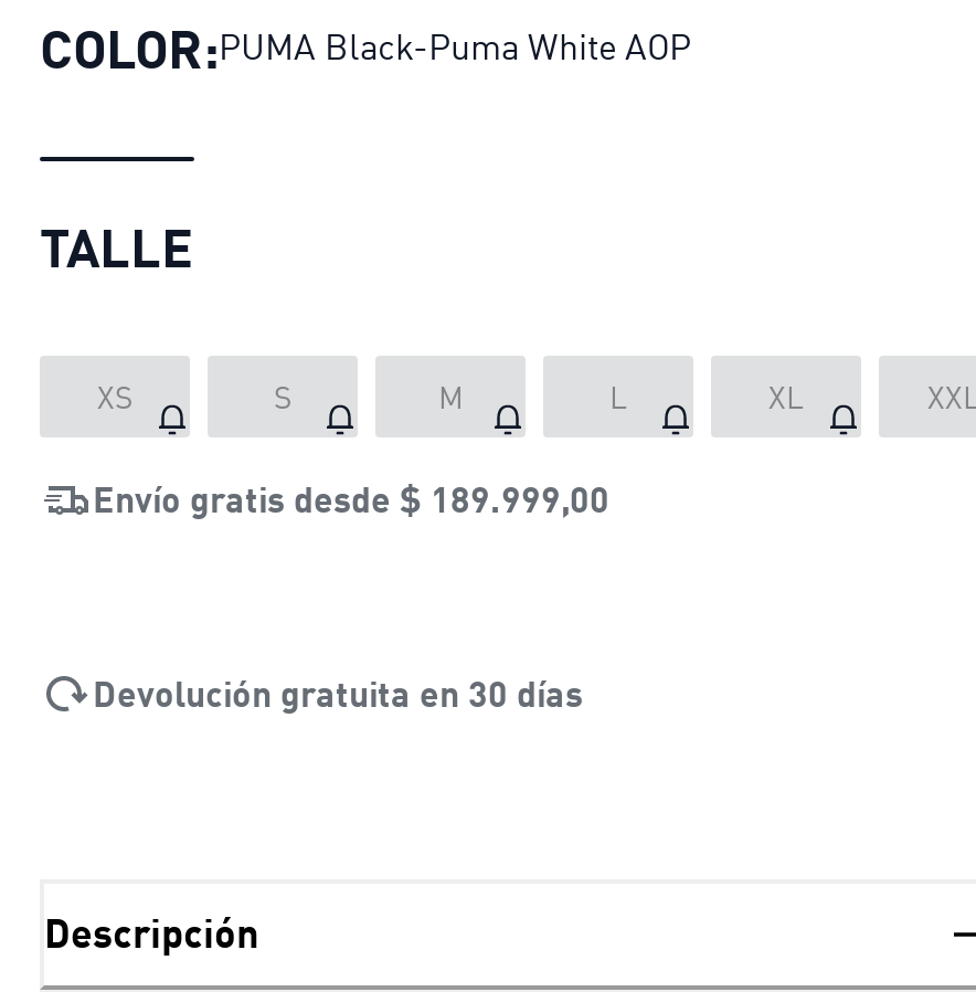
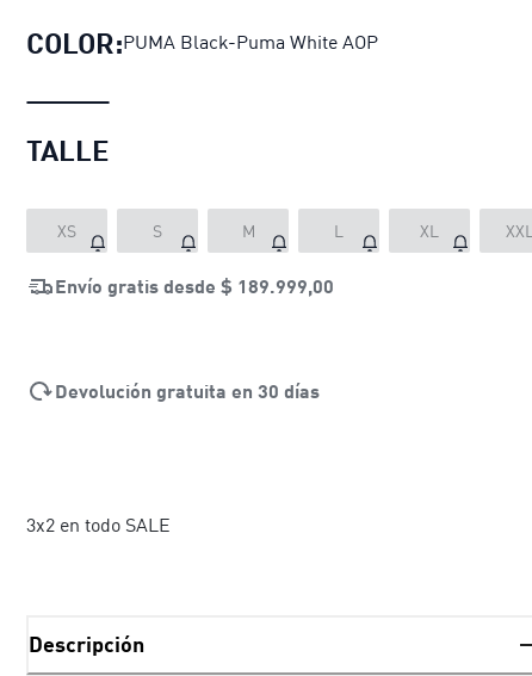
none -> [26,512,171,536] 3x2 en todo SALE

